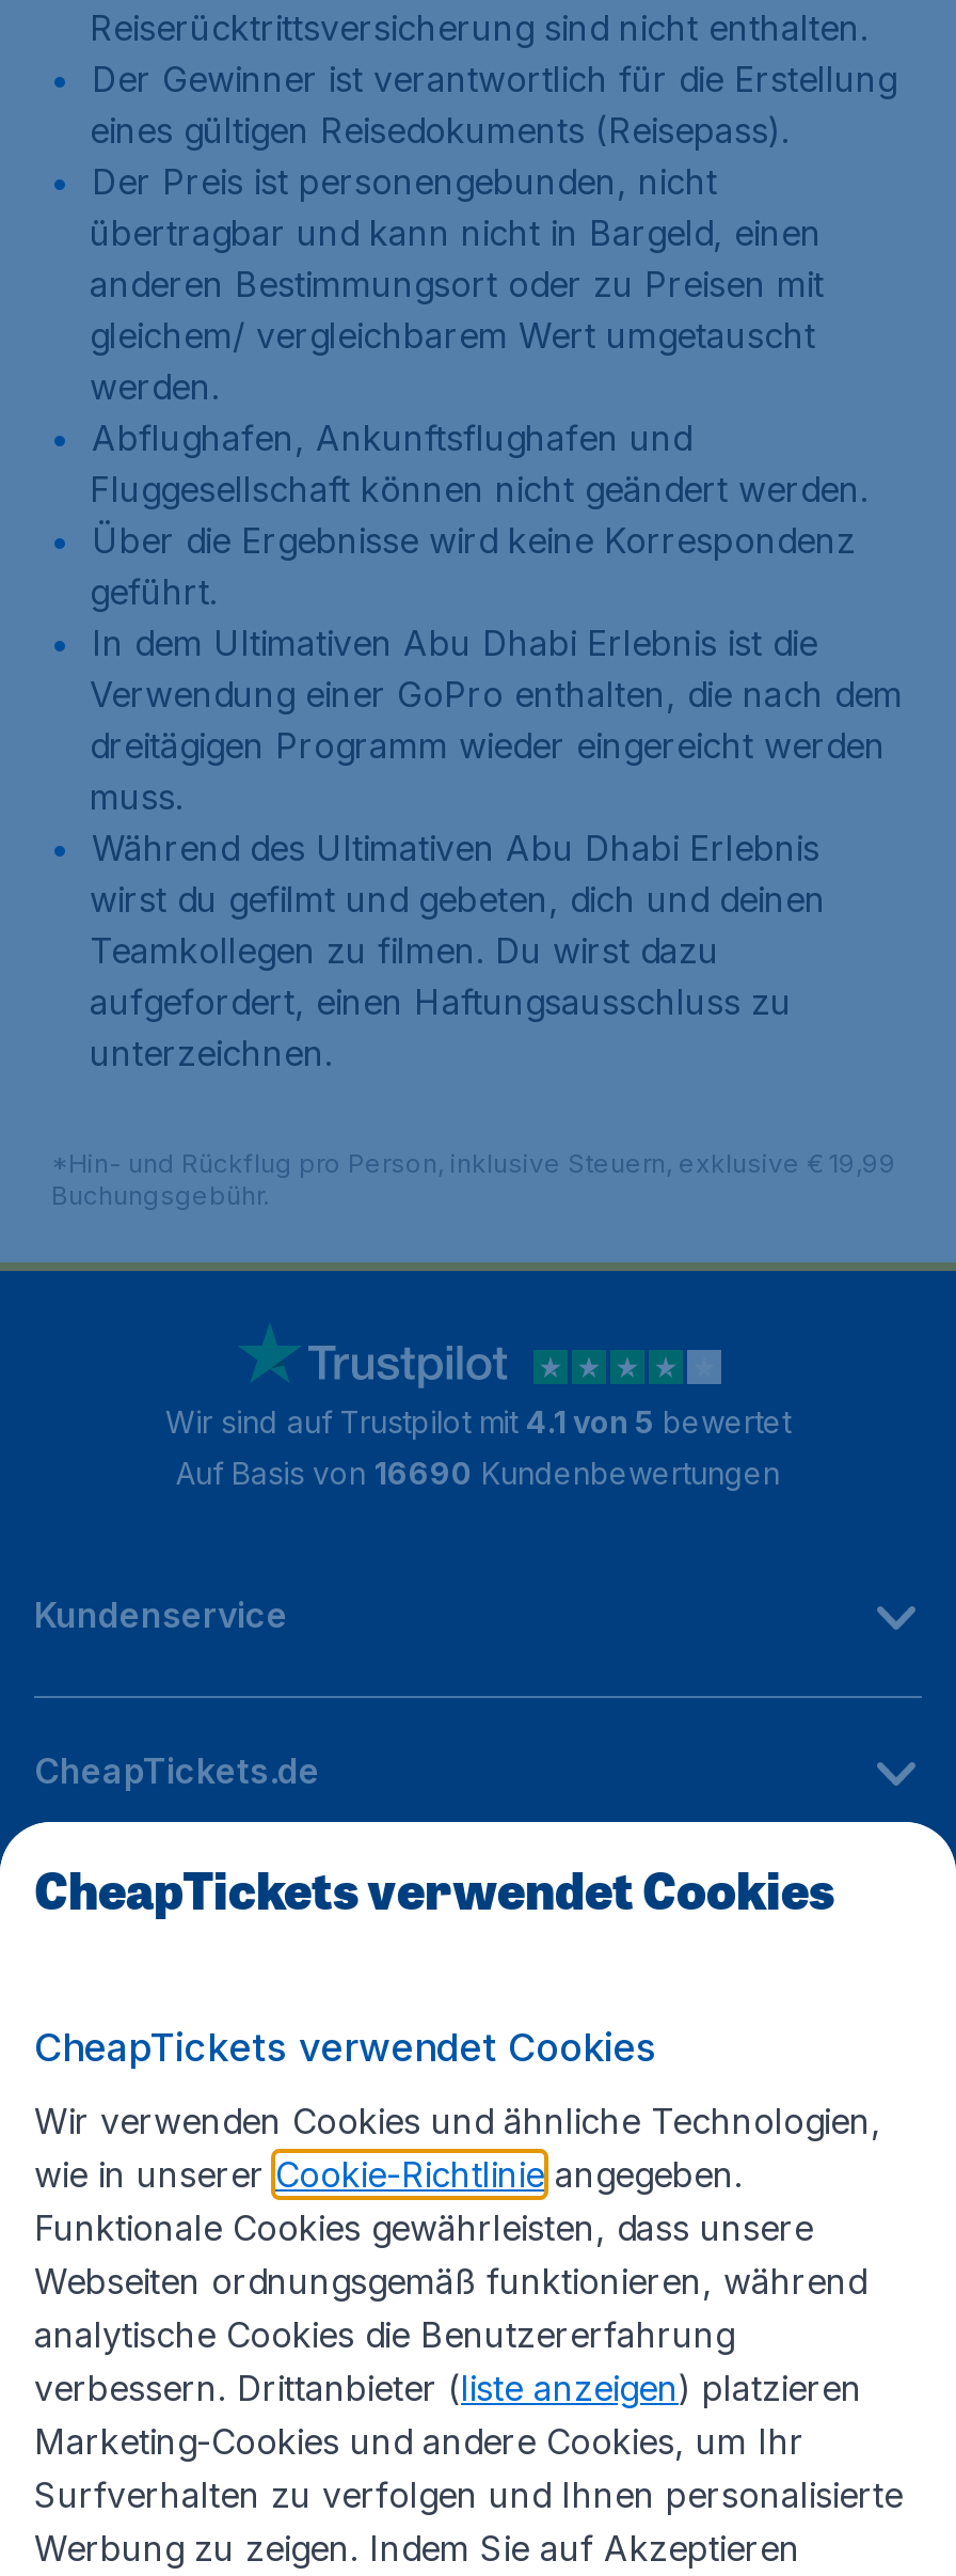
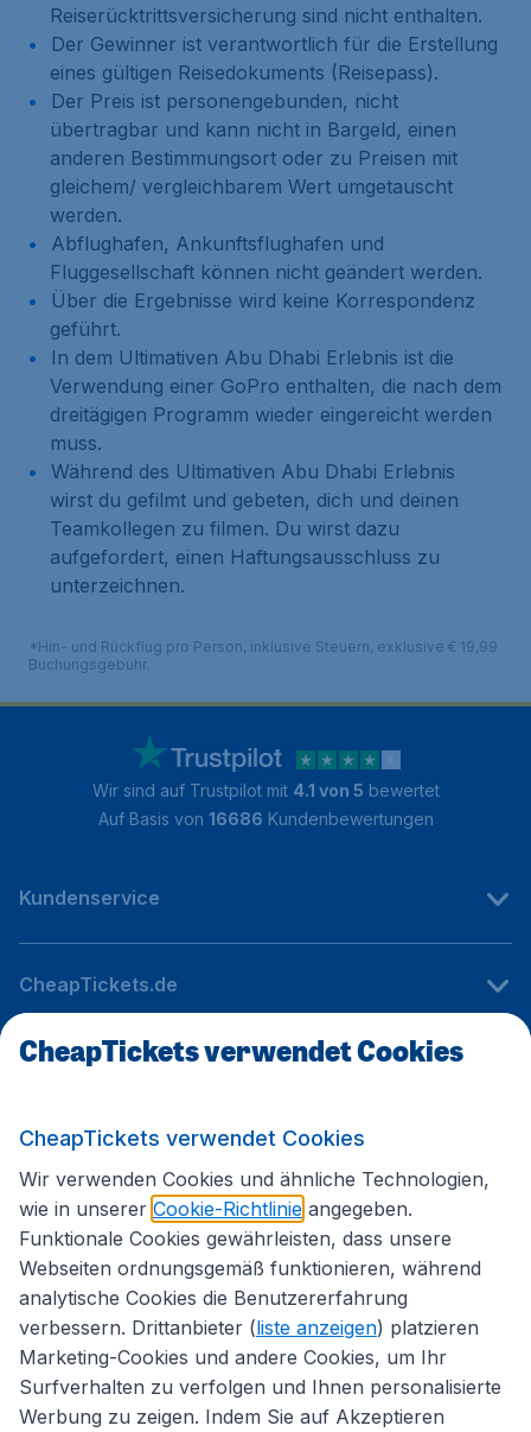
[176,1455,780,1492] Auf Basis von 16690 Kundenbewertungen -> [98,809,433,829] Auf Basis von 16686 Kundenbewertungen

